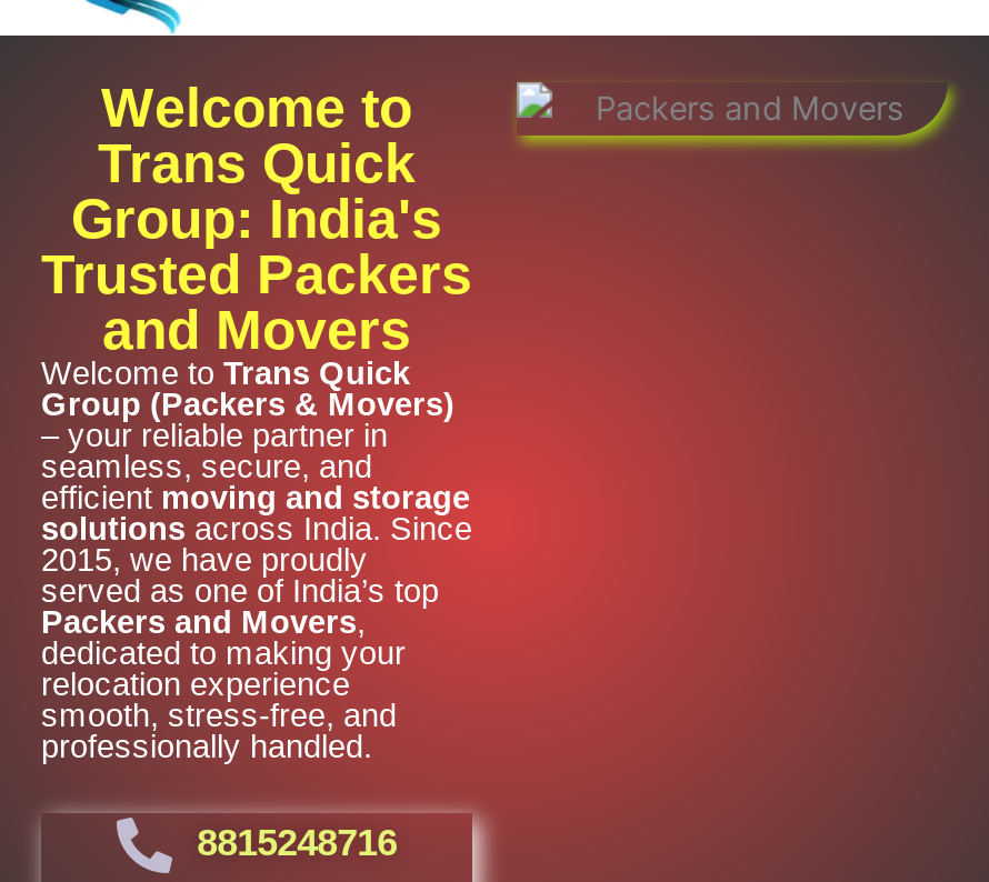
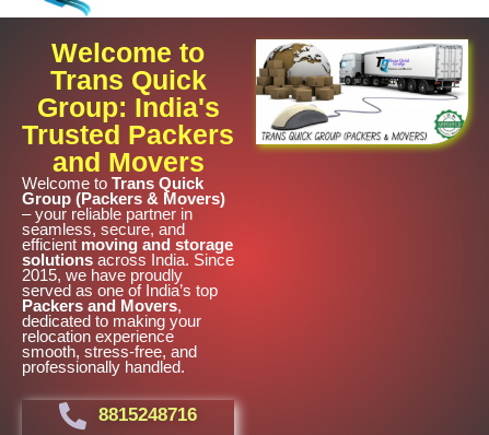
[515,80,957,304] [image] -> [254,38,474,151] [image]

